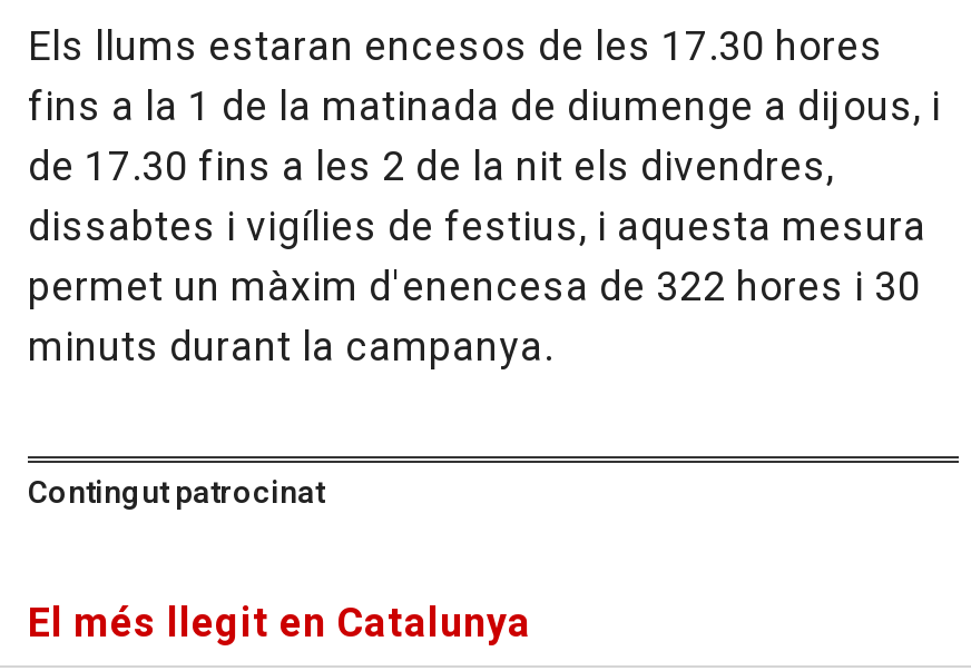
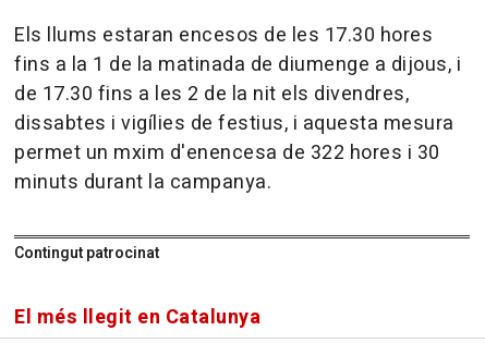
[28,259,921,319] permet un màxim d'enencesa de 322 hores i 30 -> [14,139,440,168] permet un mxim d'enencesa de 322 hores i 30

